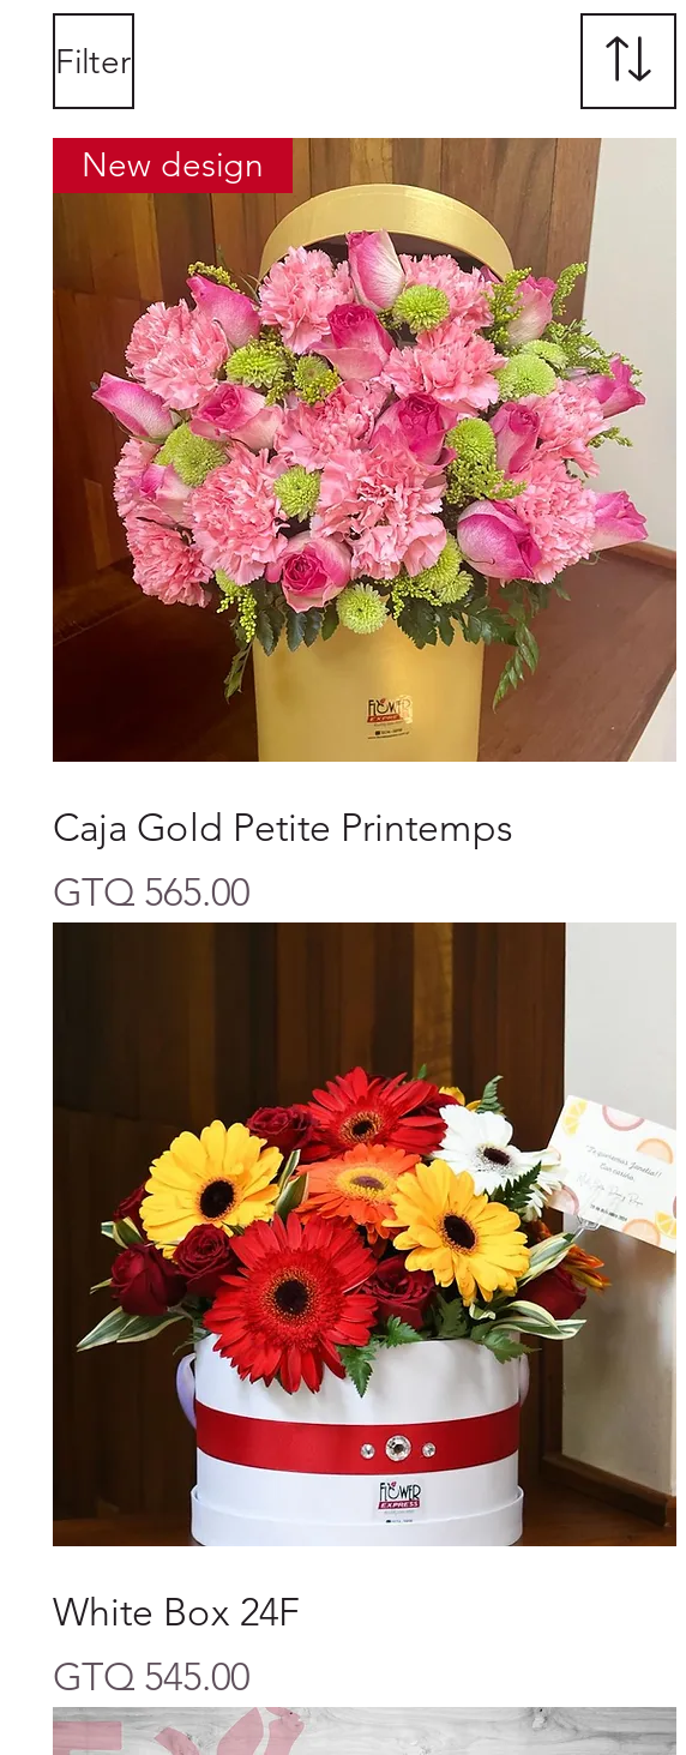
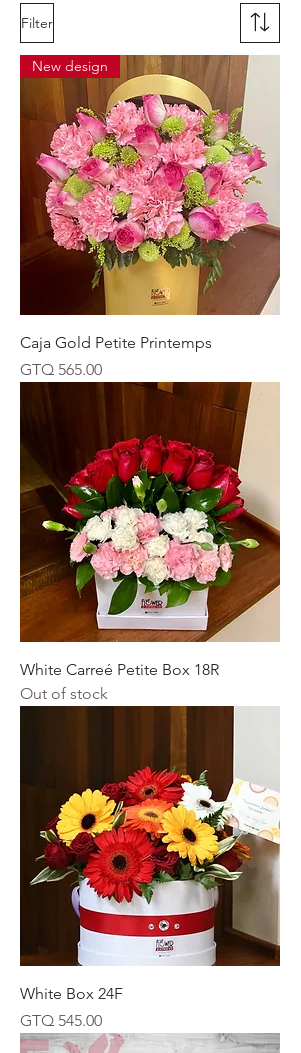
none -> [20,381,281,703] [image] | White Carreé Petite Box 18R | Out of stock

